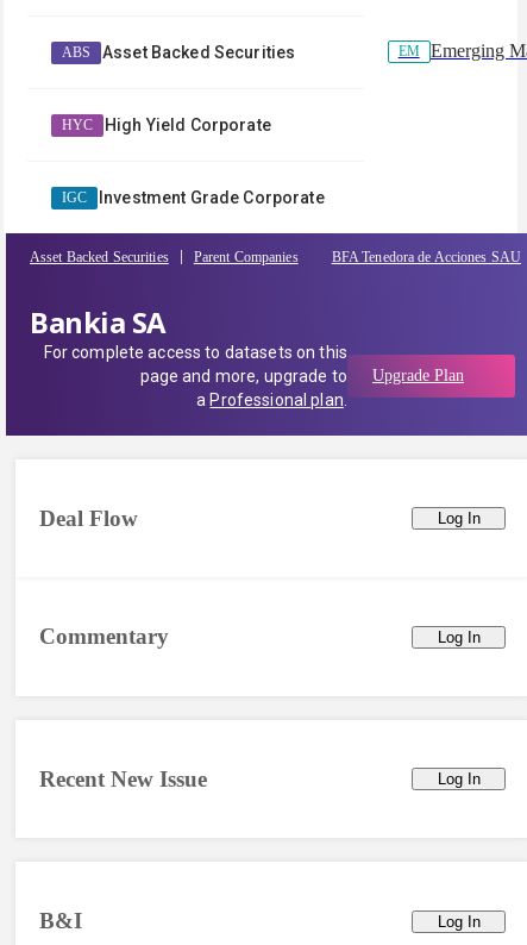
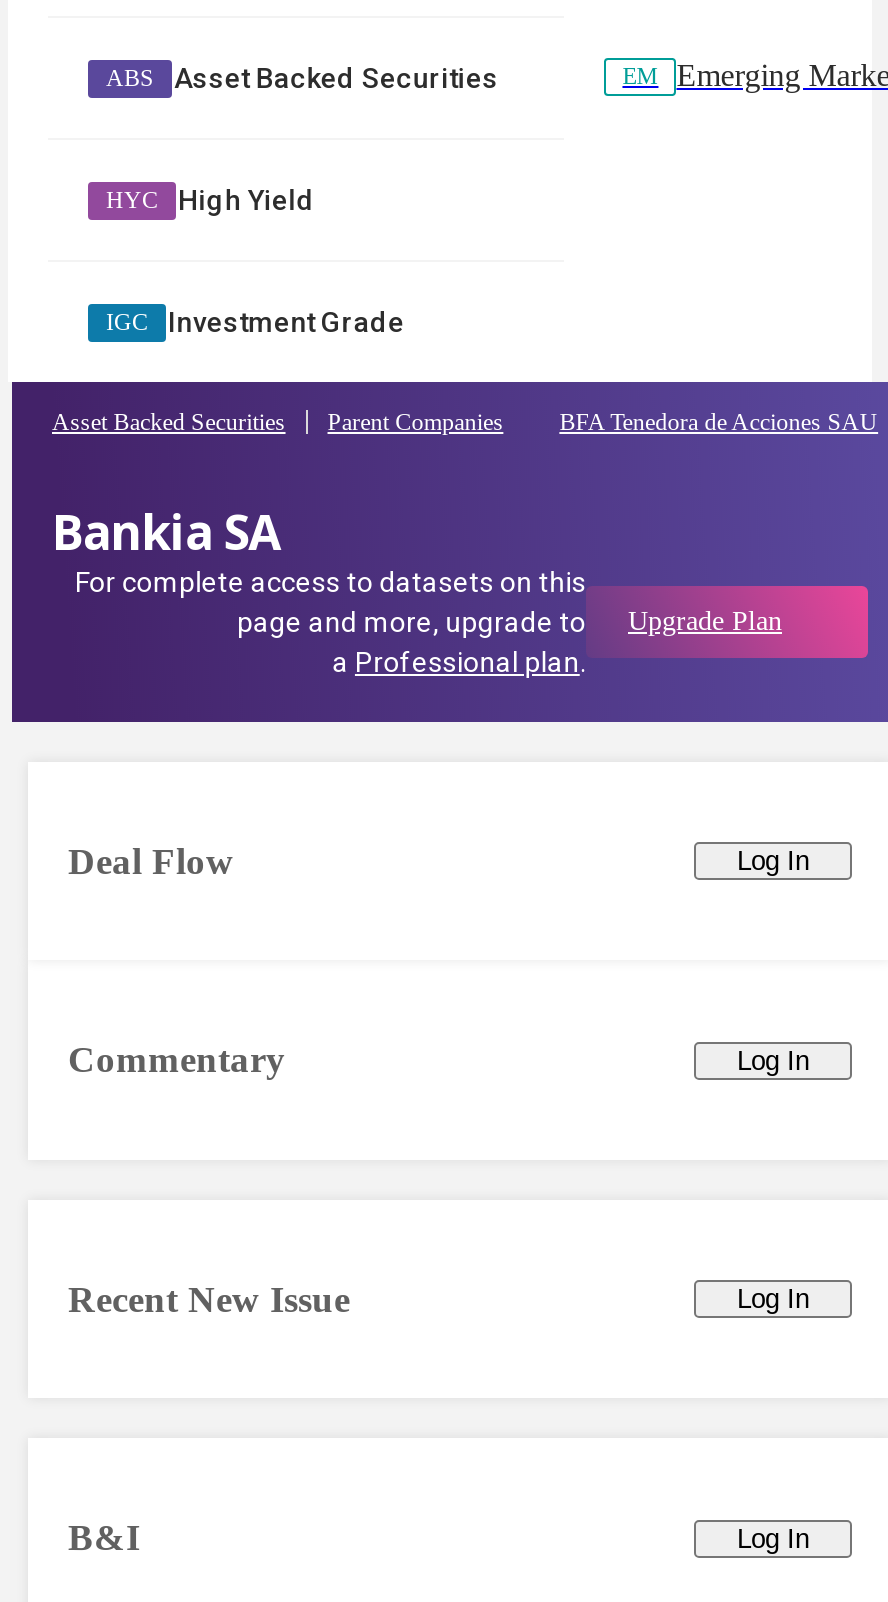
[105,115,271,134] High Yield Corporate -> [178,184,315,216] High Yield
[99,188,324,207] Investment Grade Corporate -> [168,306,404,338] Investment Grade

